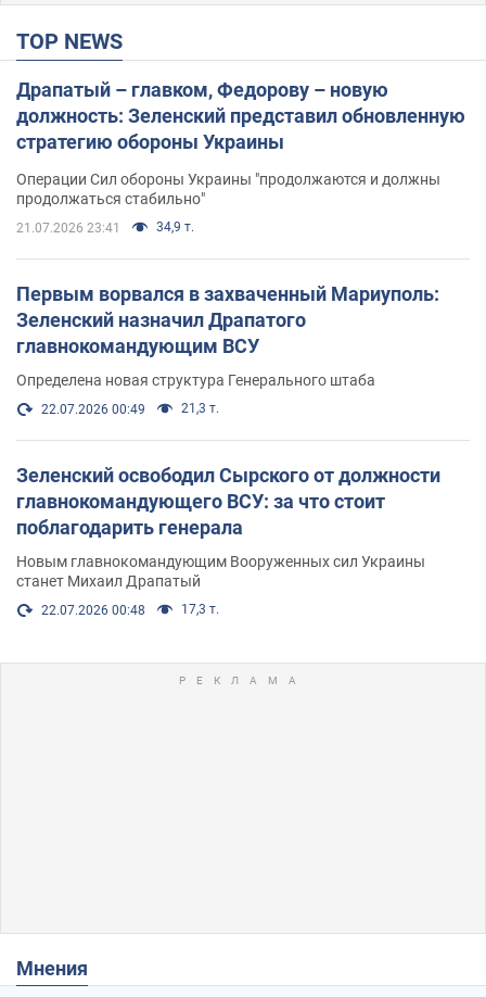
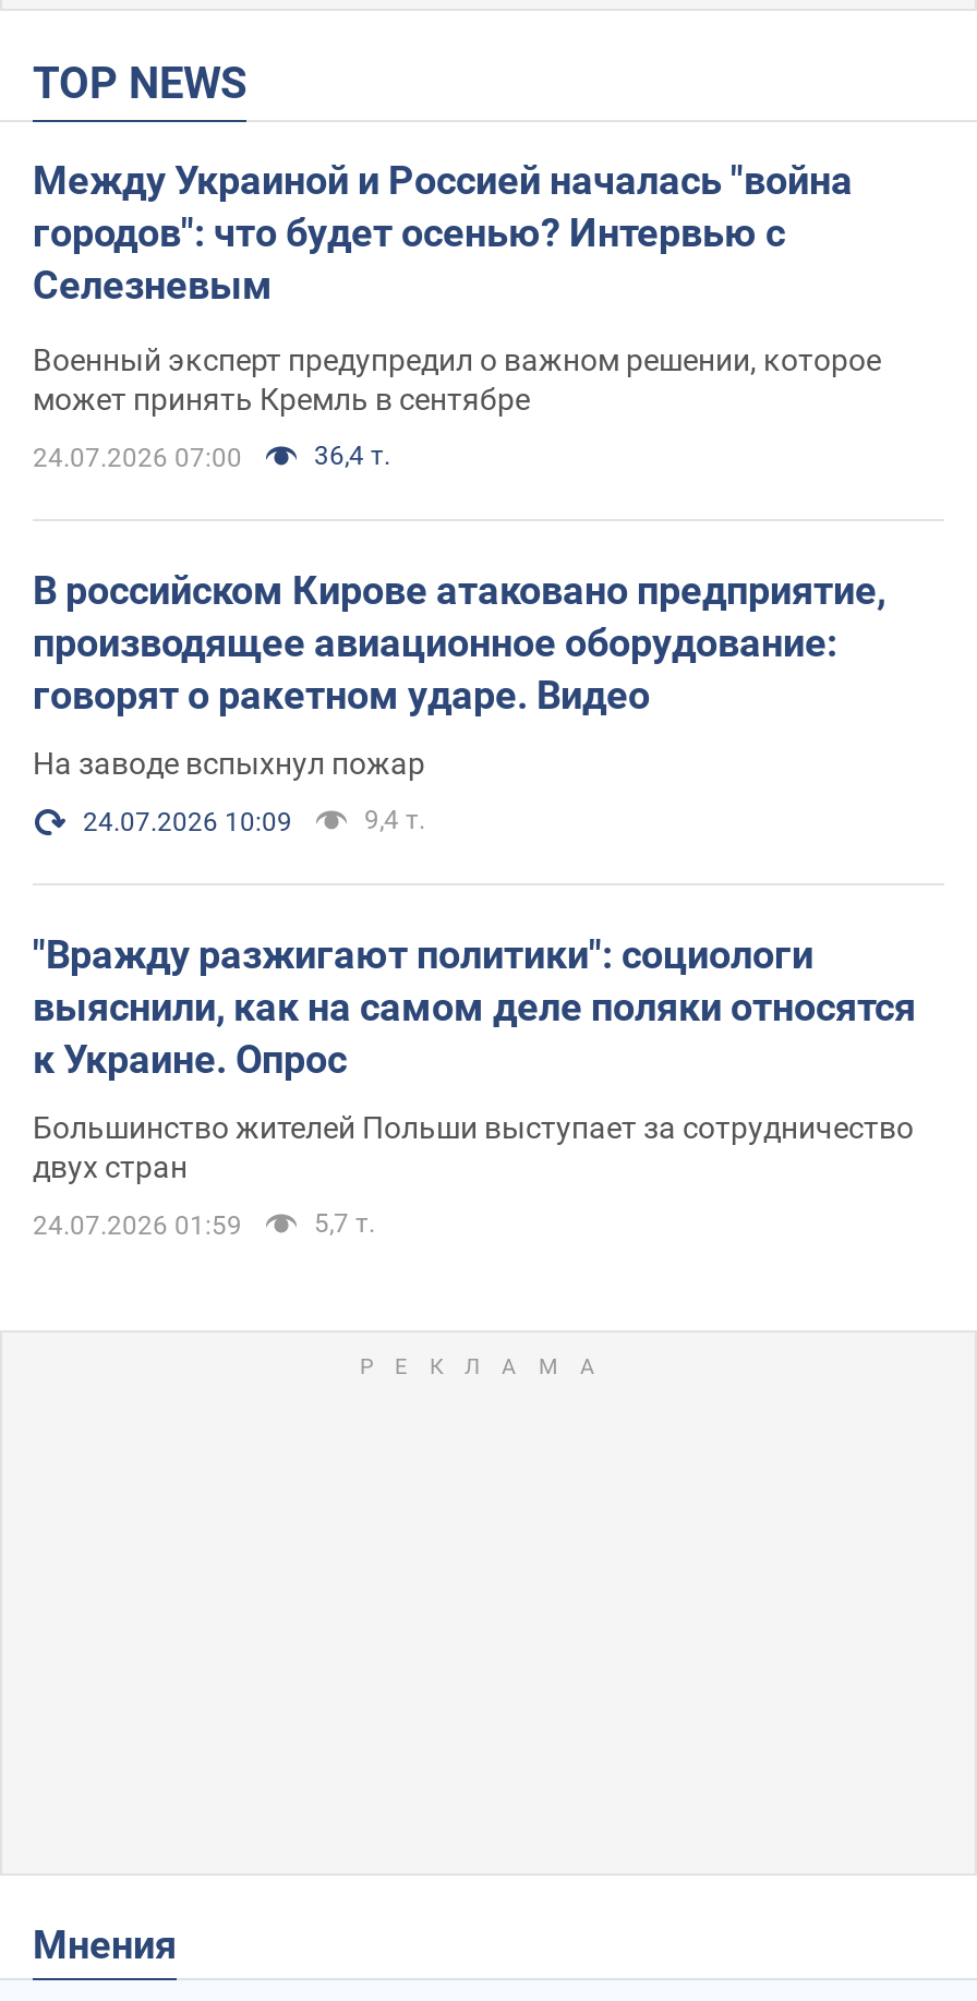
[16,78,465,153] Драпатый – главком, Федорову – новую | должность: Зеленский представил обновленную | стратегию обороны Украины -> [33,156,853,306] Между Украиной и Россией началась "война | городов": что будет осенью? Интервью с | Селезневым
[16,170,440,207] Операции Сил обороны Украины "продолжаются и должны | продолжаться стабильно" -> [33,341,881,415] Военный эксперт предупредил о важном решении, которое | может принять Кремль в сентябре
[16,219,194,235] 21.07.2026 23:41 | 34,9 т. -> [33,439,390,472] 24.07.2026 07:00 | 36,4 т.
[16,282,439,357] Первым ворвался в захваченный Мариуполь: | Зеленский назначил Драпатого | главнокомандующим ВСУ -> [33,566,885,716] В российском Кирове атаковано предприятие, | производящее авиационное оборудование: | говорят о ракетном ударе. Видео
[16,371,375,388] Определена новая структура Генерального штаба -> [33,745,425,780] На заводе вспыхнул пожар
[41,400,219,417] 22.07.2026 00:49 | 21,3 т. -> [83,804,425,836] 24.07.2026 10:09 | 9,4 т.
[16,463,440,538] Зеленский освободил Сырского от должности | главнокомандующего ВСУ: за что стоит | поблагодарить генерала -> [33,930,916,1081] "Вражду разжигают политики": социологи | выяснили, как на самом деле поляки относятся | к Украине. Опрос
[16,552,425,589] Новым главнокомандующим Вооруженных сил Украины | станет Михаил Драпатый -> [33,1109,914,1183] Большинство жителей Польши выступает за сотрудничество | двух стран
[41,601,219,617] 22.07.2026 00:48 | 17,3 т. -> [33,1207,375,1240] 24.07.2026 01:59 | 5,7 т.

